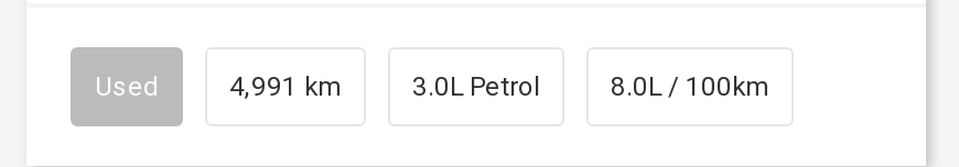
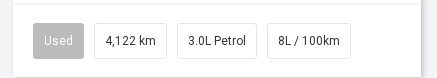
[229,71,342,102] 4,991 km -> [105,34,156,48] 4,122 km
[611,71,769,102] 8.0L / 100km -> [278,34,340,48] 8L / 100km

